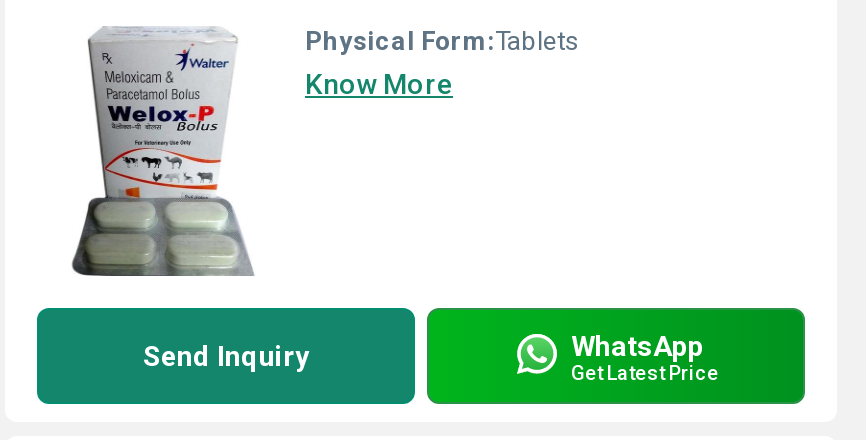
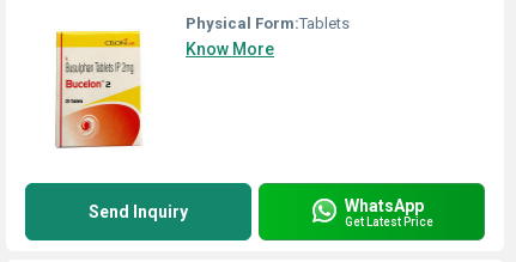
[71,26,255,278] [image] -> [47,16,154,164] [image]

